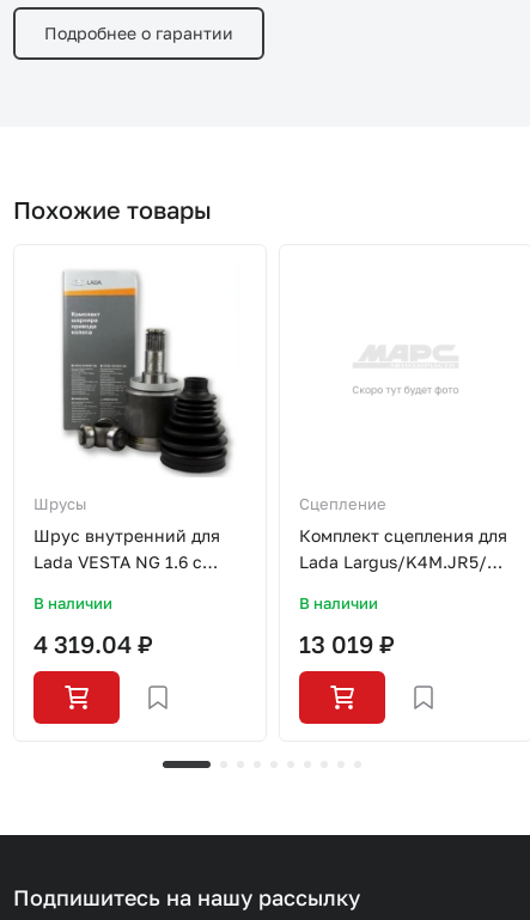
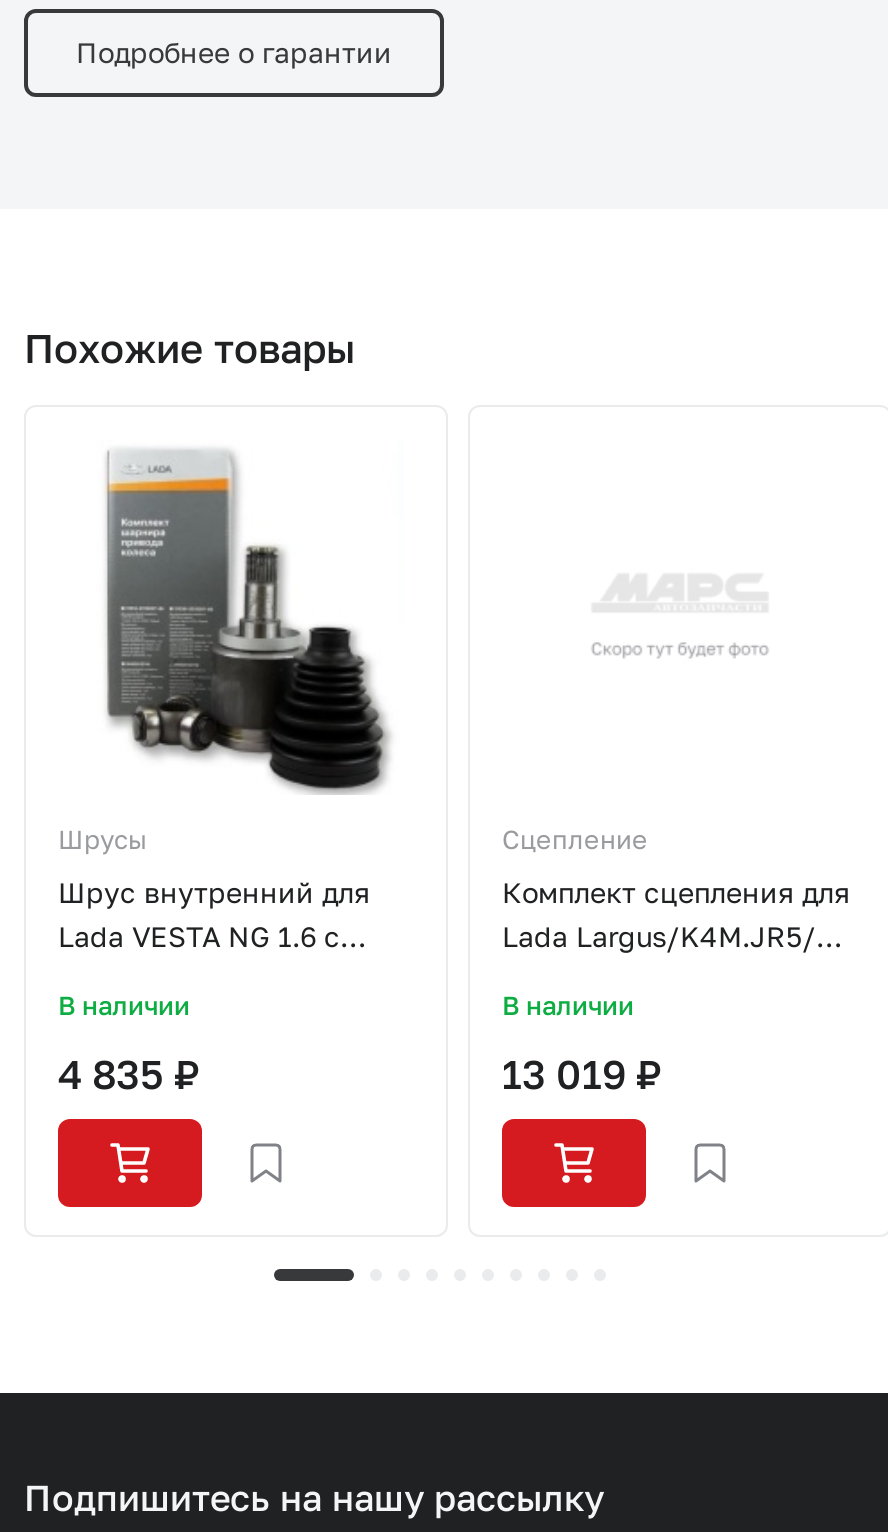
[33,629,153,658] 4 319.04 ₽ -> [58,1049,200,1097] 4 835 ₽

